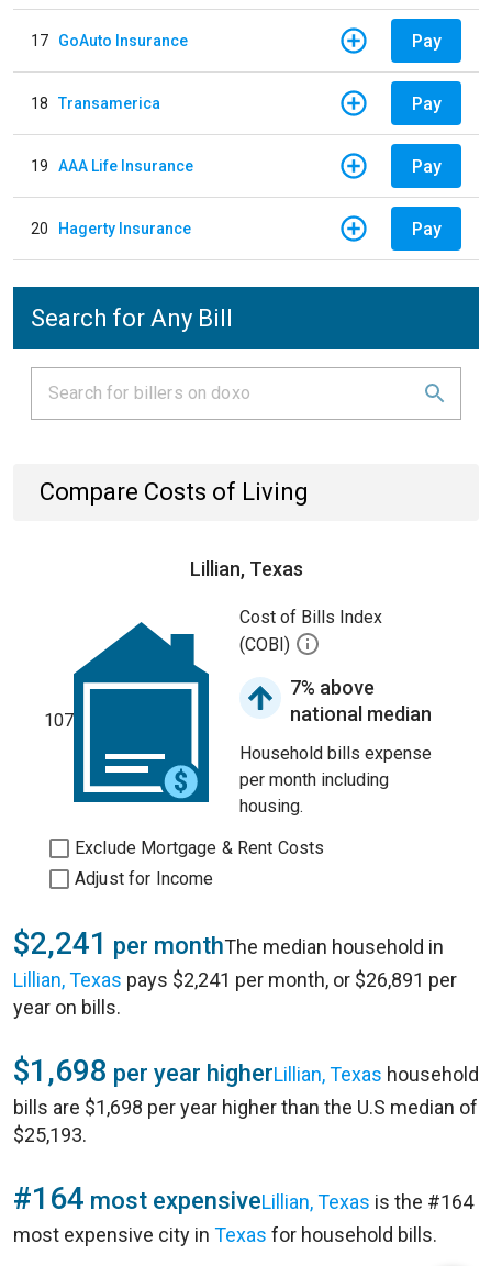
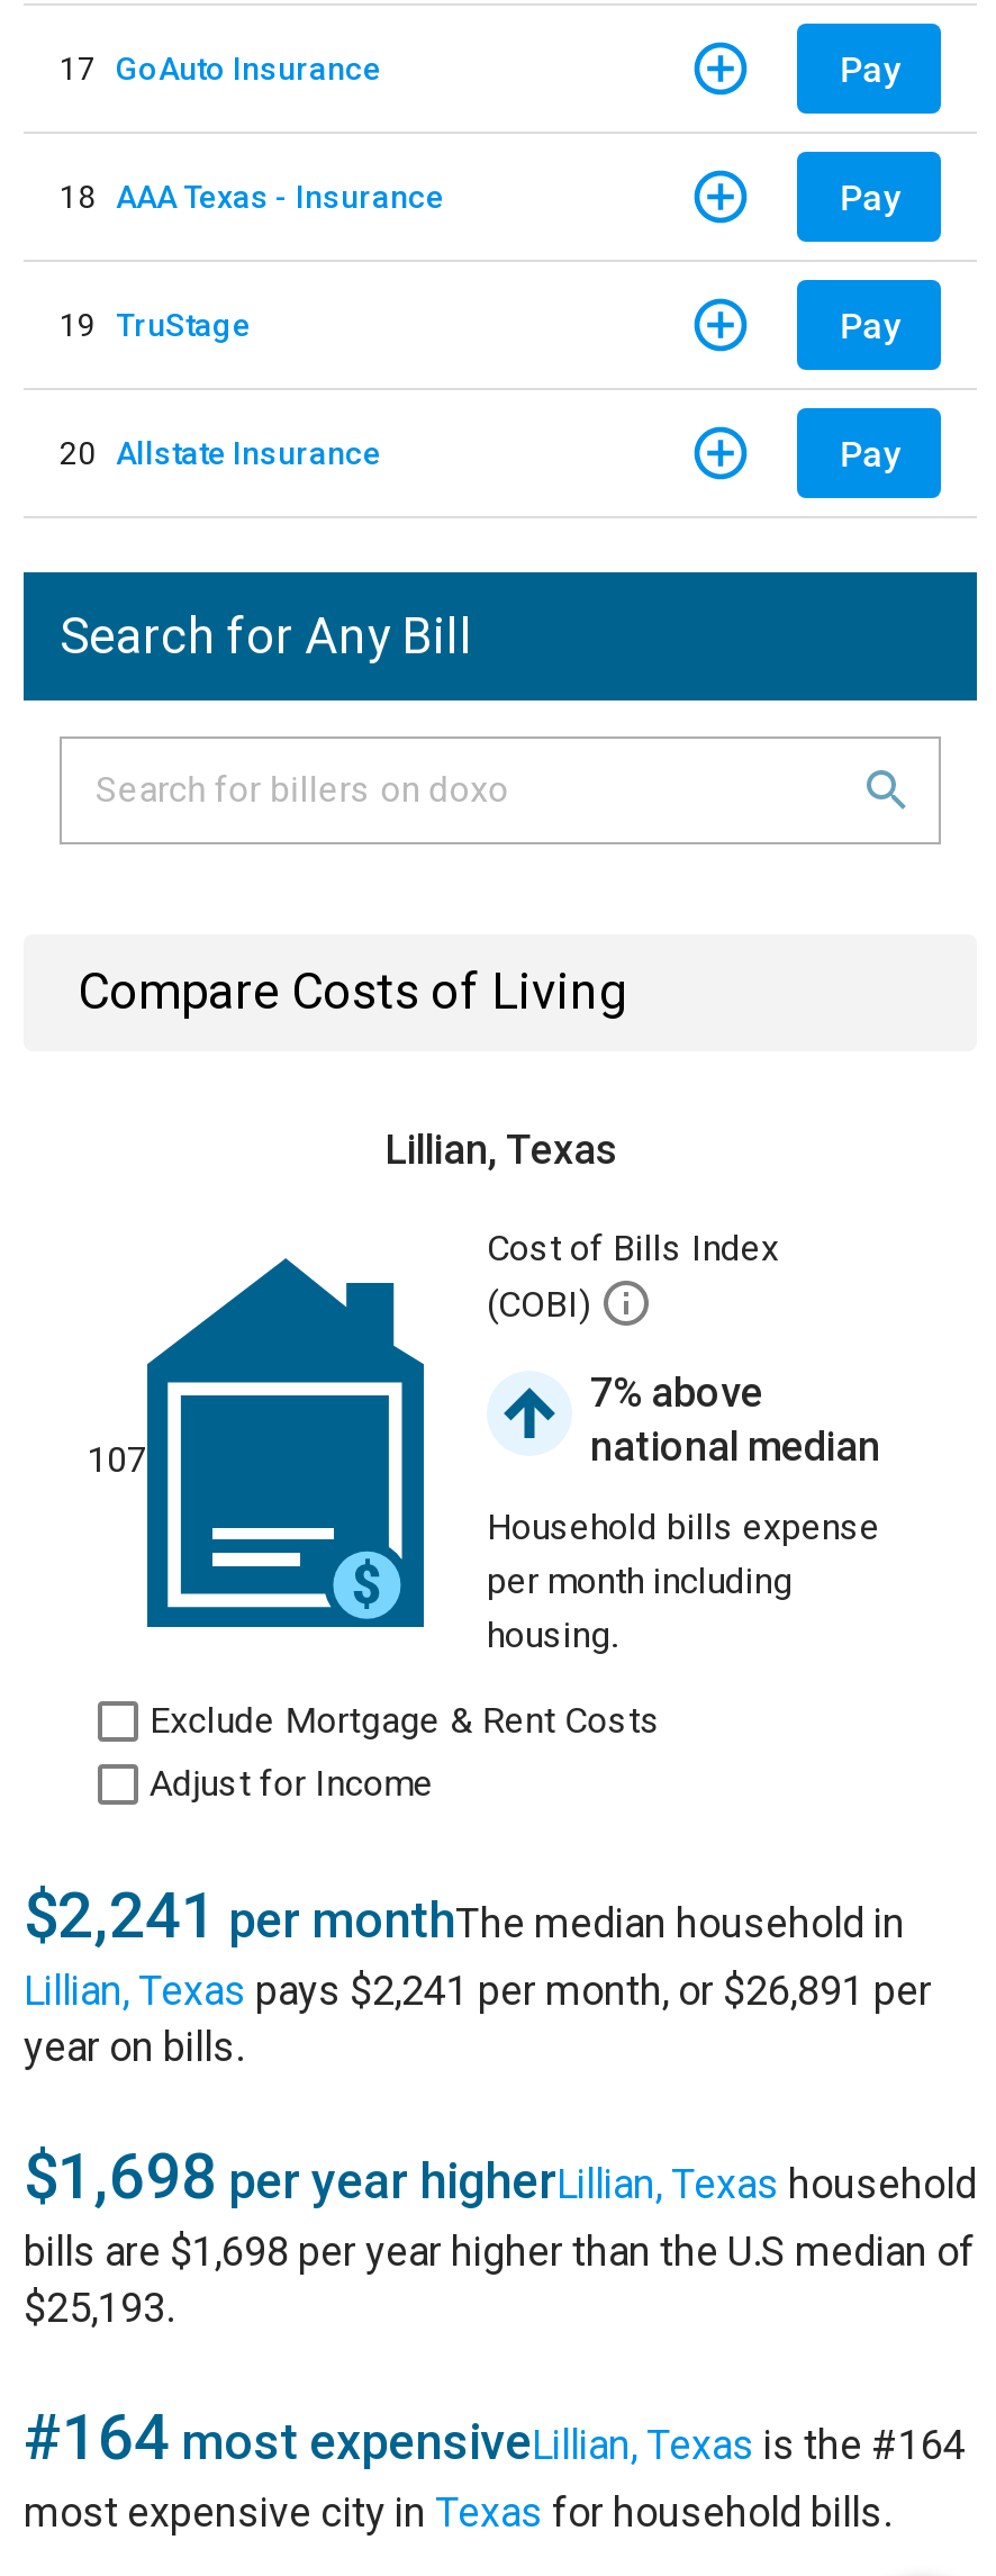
[31,94,160,112] 18 Transamerica -> [60,178,444,214] 18 AAA Texas - Insurance
[31,157,193,174] 19 AAA Life Insurance -> [60,306,251,342] 19 TruStage
[31,219,191,237] 20 Hagerty Insurance -> [60,434,381,470] 20 Allstate Insurance

